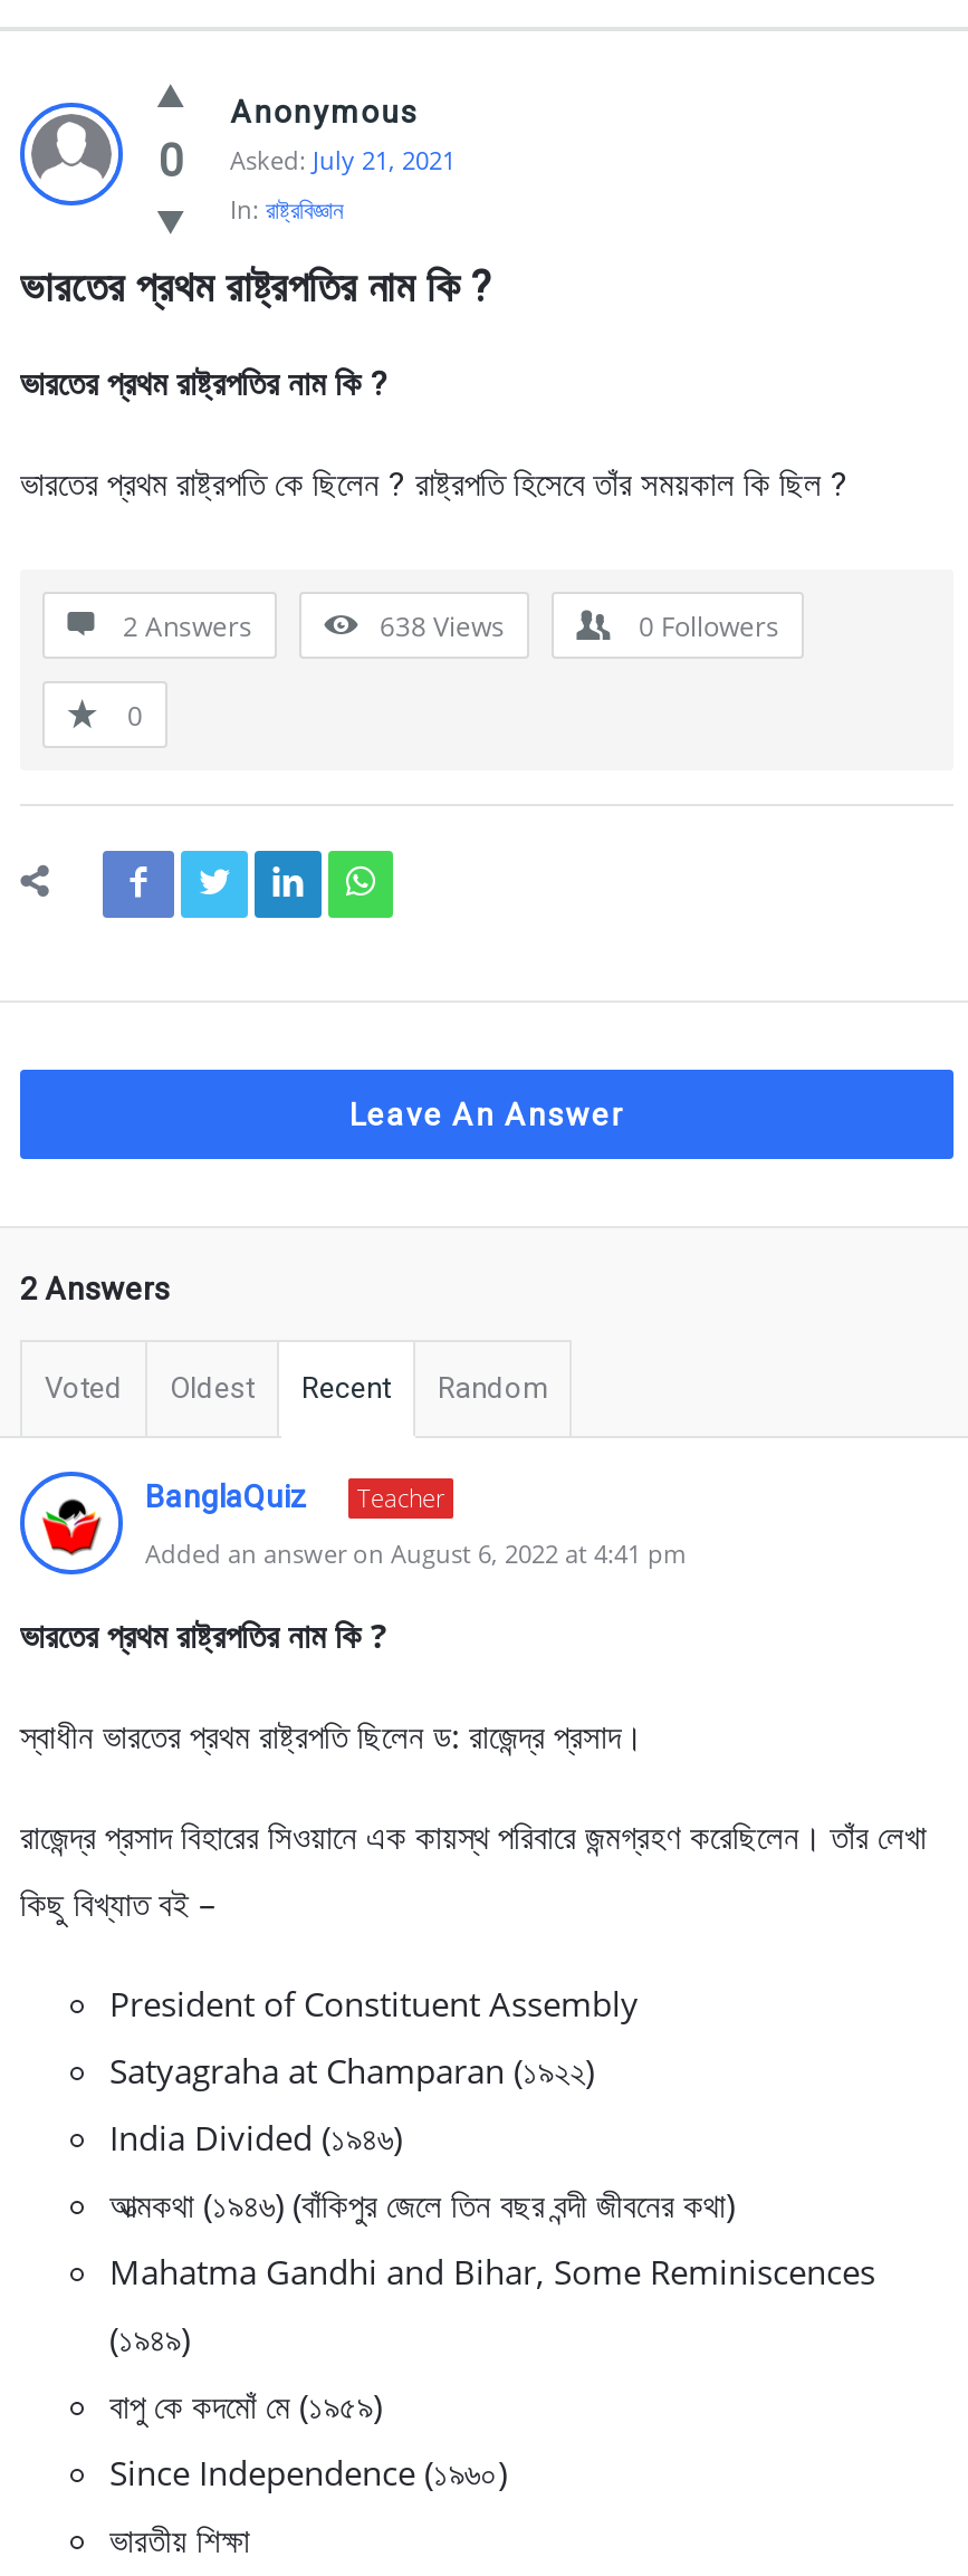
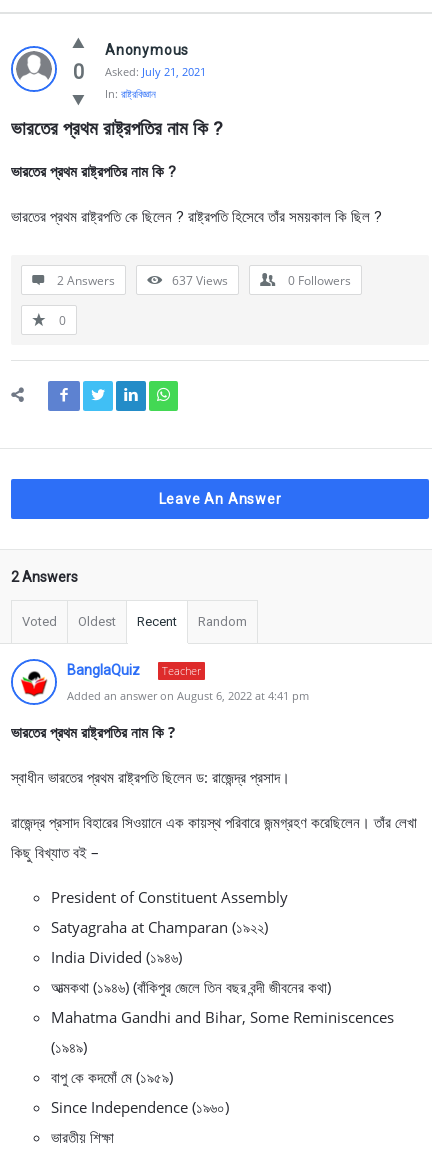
[380,607,505,645] 638 Views -> [172,272,228,289] 637 Views

